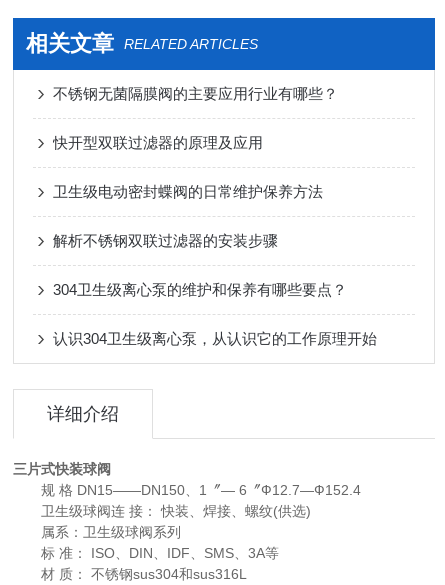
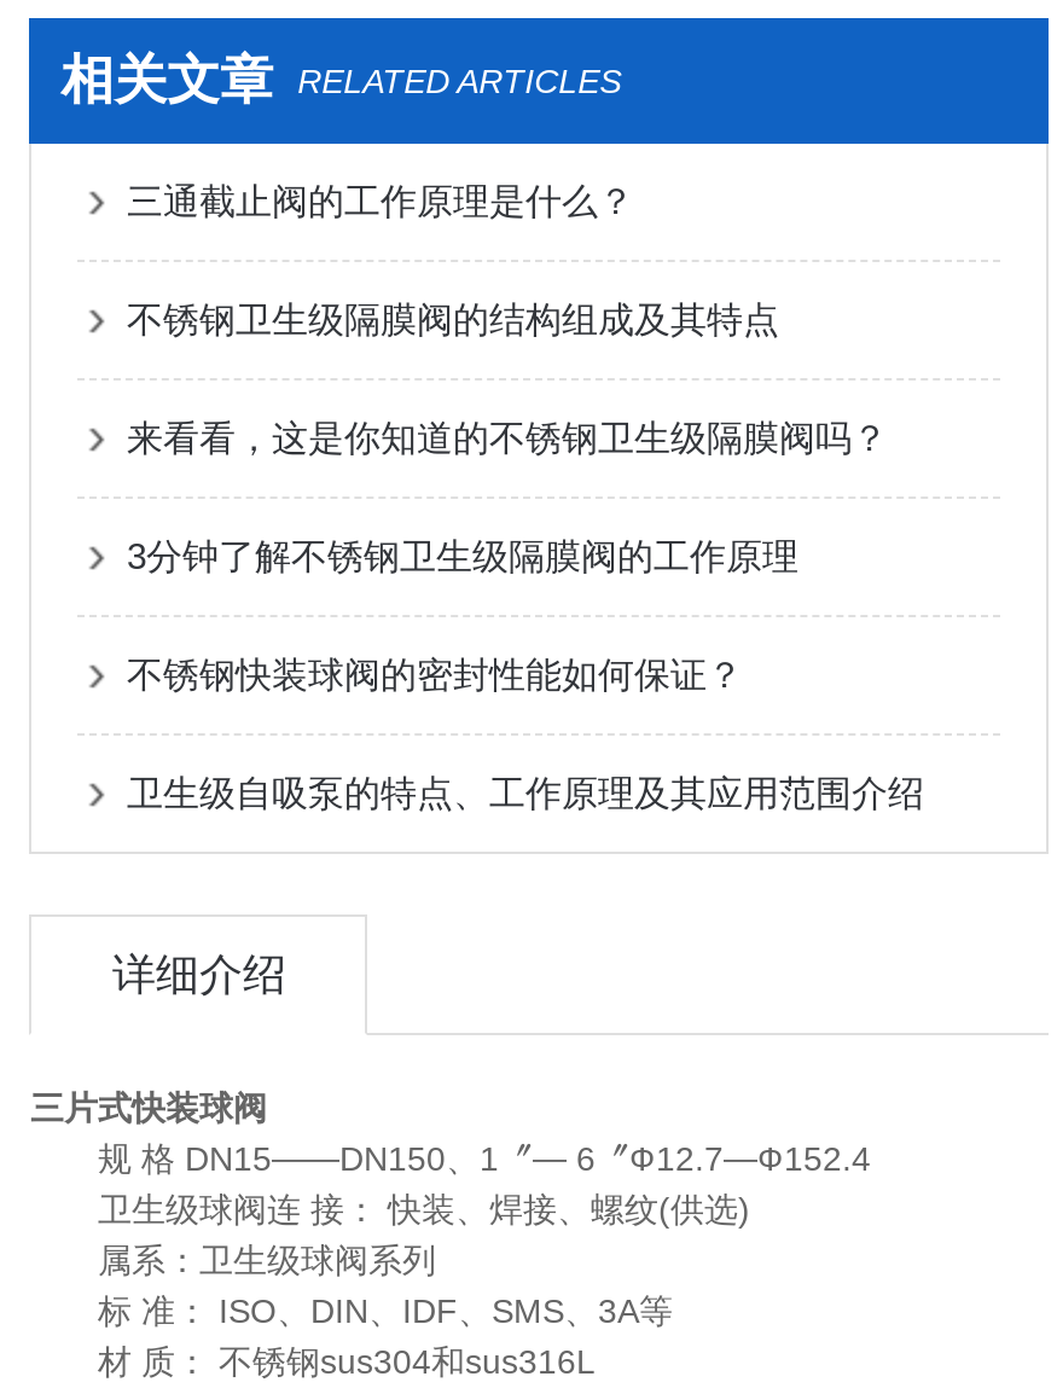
[53,85,338,102] 不锈钢无菌隔膜阀的主要应用行业有哪些？ -> [127,180,634,221] 三通截止阀的工作原理是什么？
[53,134,263,151] 快开型双联过滤器的原理及应用 -> [127,298,779,339] 不锈钢卫生级隔膜阀的结构组成及其特点
[53,183,323,200] 卫生级电动密封蝶阀的日常维护保养方法 -> [127,417,888,458] 来看看，这是你知道的不锈钢卫生级隔膜阀吗？
[53,232,278,249] 解析不锈钢双联过滤器的安装步骤 -> [127,535,798,576] 3分钟了解不锈钢卫生级隔膜阀的工作原理
[53,281,347,298] 304卫生级离心泵的维护和保养有哪些要点？ -> [127,654,743,695] 不锈钢快装球阀的密封性能如何保证？
[53,330,377,347] 认识304卫生级离心泵，从认识它的工作原理开始 -> [127,772,924,813] 卫生级自吸泵的特点、工作原理及其应用范围介绍

